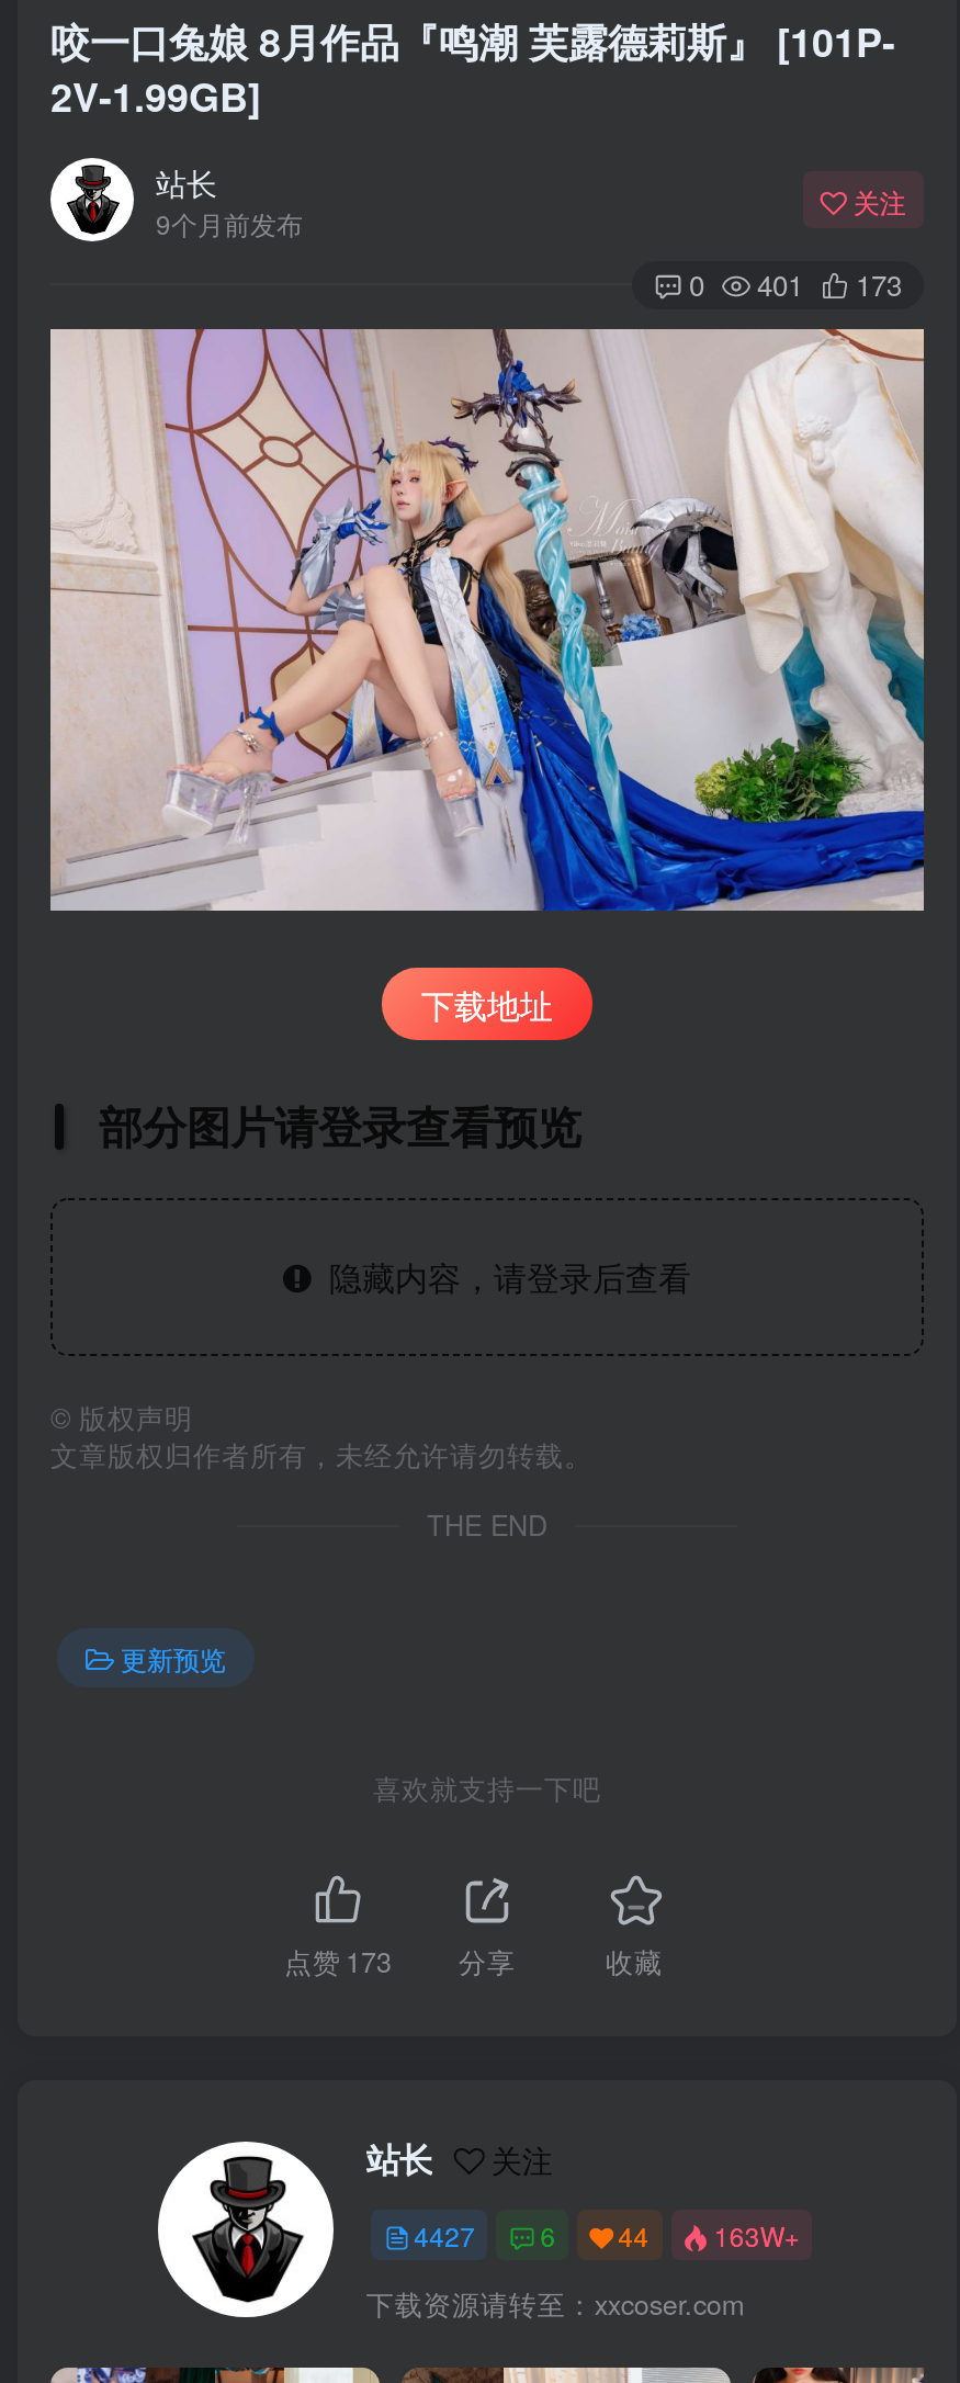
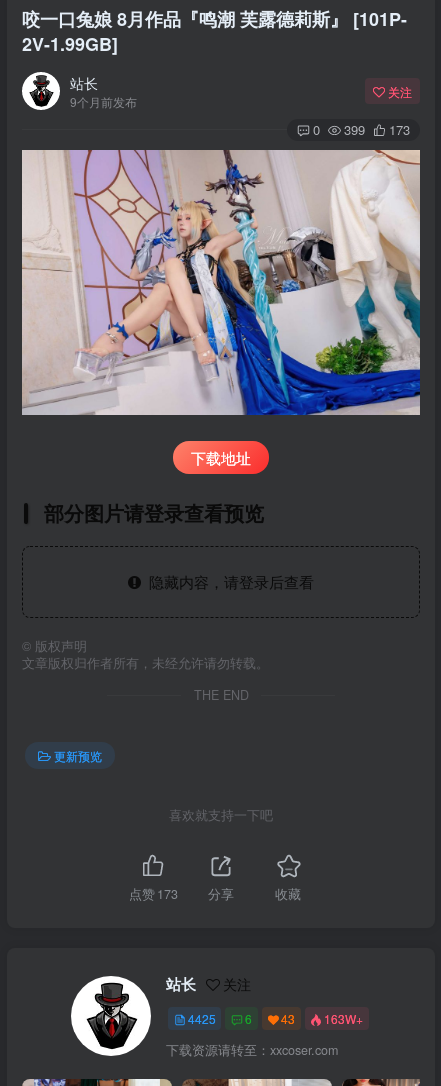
[689,263,902,305] 0 401 173 -> [313,120,410,139] 0 399 173
[414,2216,475,2253] 4427 -> [188,1010,216,1027] 4425
[618,2216,649,2253] 44 -> [281,1010,295,1027] 43

